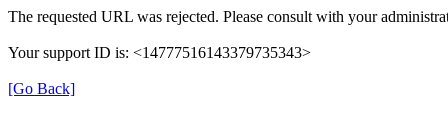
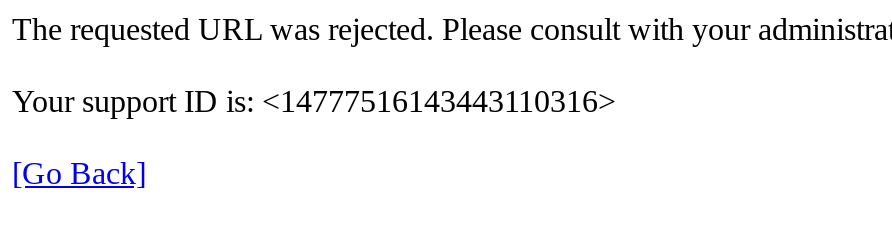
[8,44,311,61] Your support ID is: <14777516143379735343> -> [12,84,616,118] Your support ID is: <14777516143443110316>

